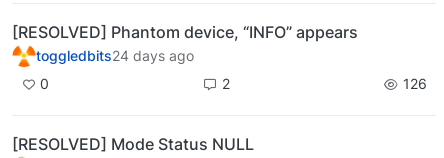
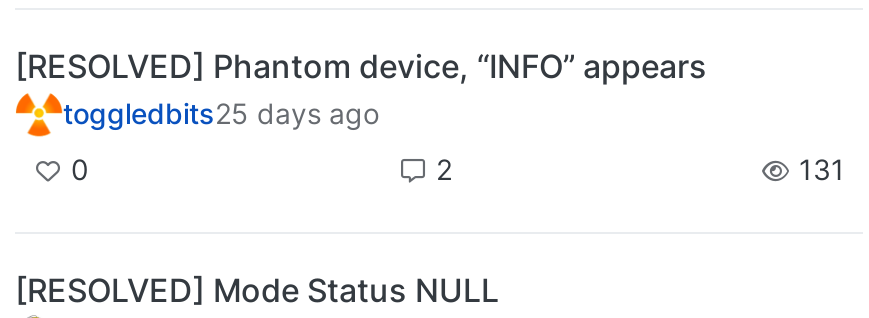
[36,47,194,64] toggledbits24 days ago -> [63,96,379,130] toggledbits25 days ago
[399,75,427,92] 126 -> [791,152,845,186] 131

